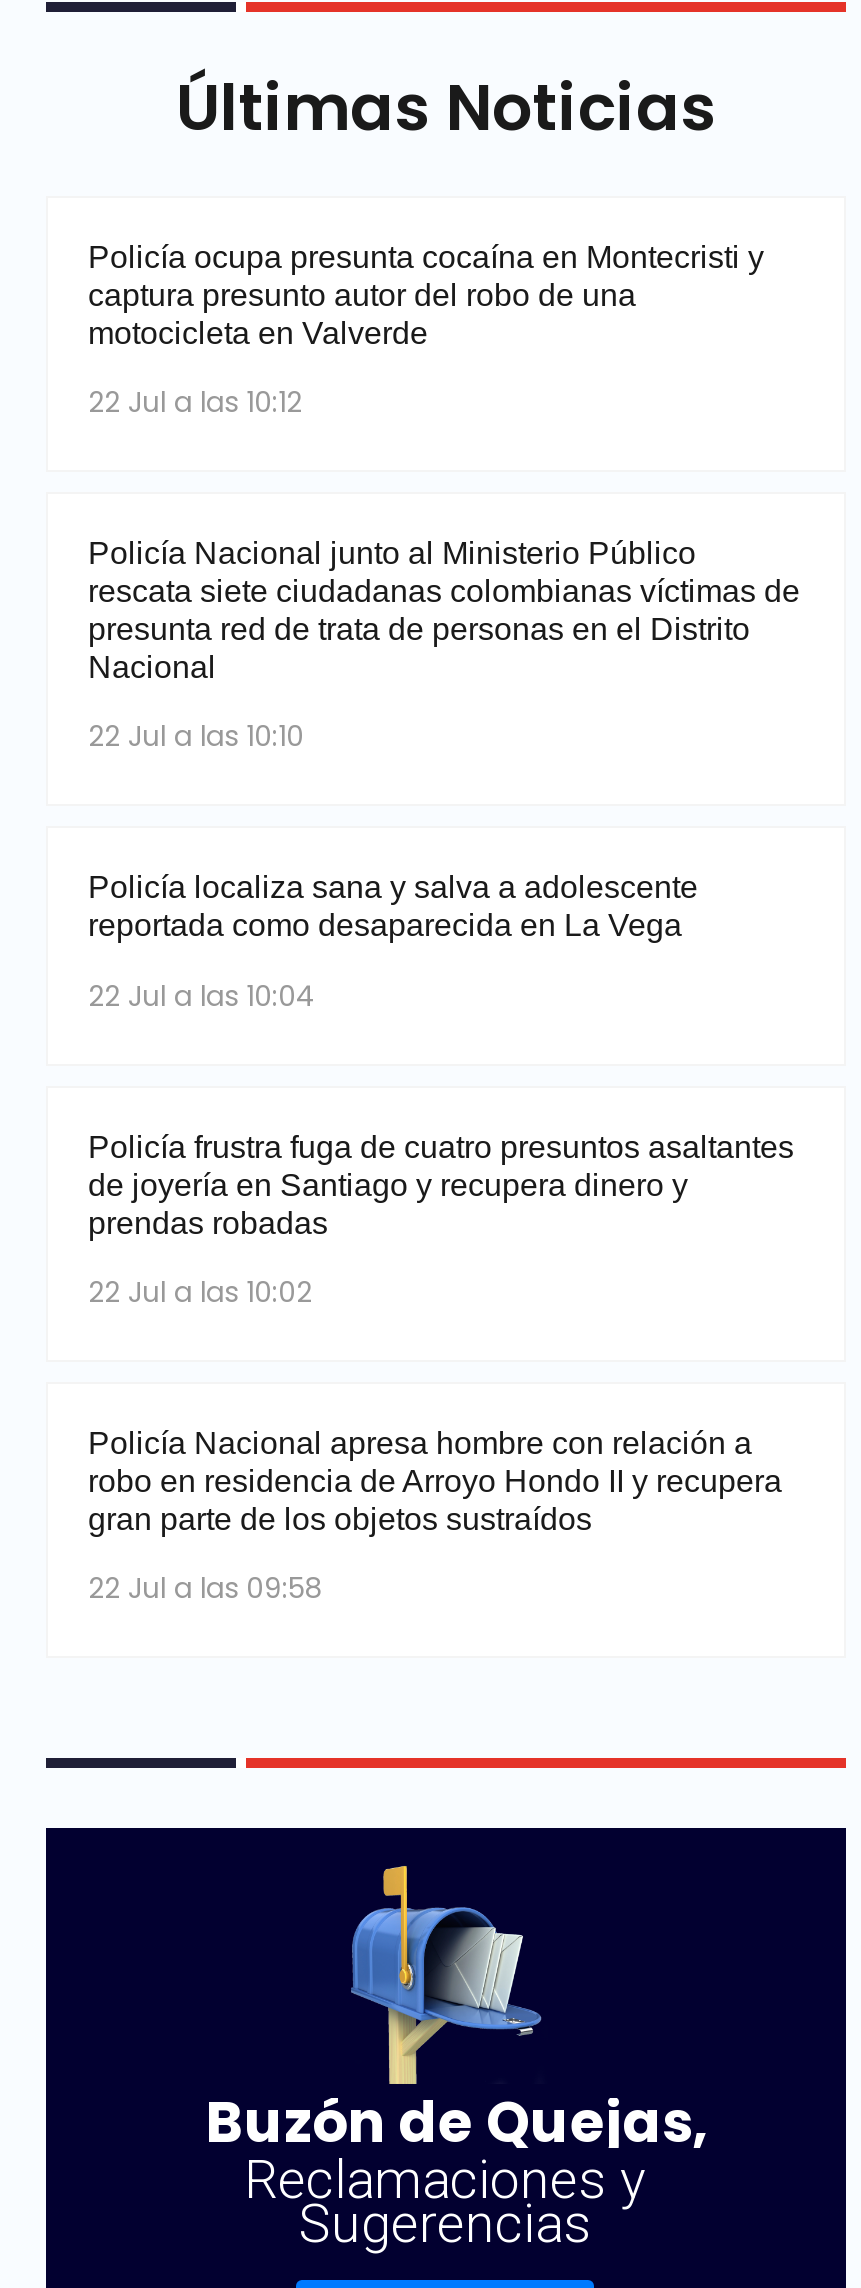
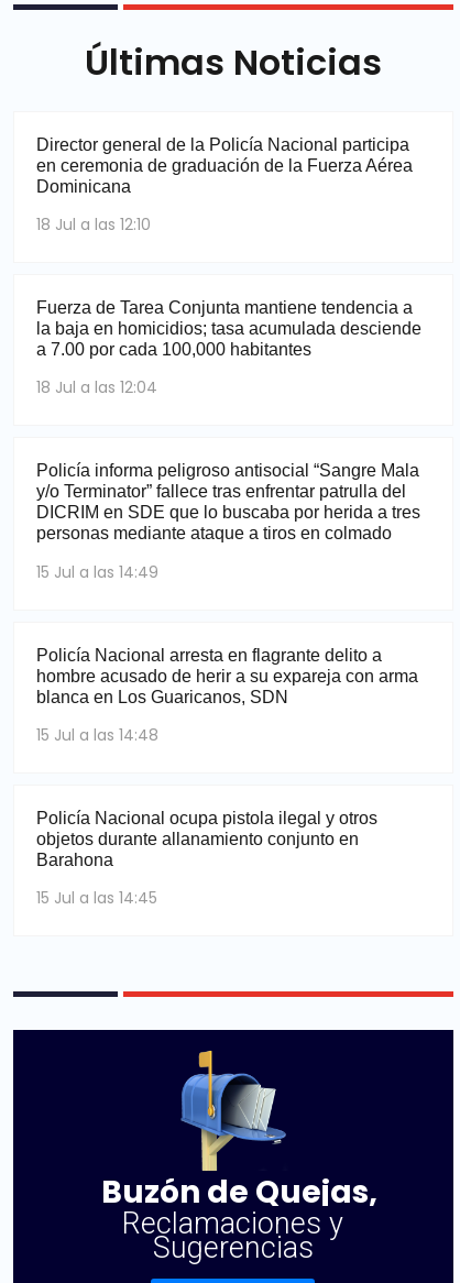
[88,240,764,350] Policía ocupa presunta cocaína en Montecristi y | captura presunto autor del robo de una | motocicleta en Valverde -> [36,135,413,196] Director general de la Policía Nacional participa | en ceremonia de graduación de la Fuerza Aérea | Dominicana
[88,382,302,422] 22 Jul a las 10:12 -> [36,214,151,236] 18 Jul a las 12:10
[88,536,800,684] Policía Nacional junto al Ministerio Público | rescata siete ciudadanas colombianas víctimas de | presunta red de trata de personas en el Distrito | Nacional -> [36,298,421,359] Fuerza de Tarea Conjunta mantiene tendencia a | la baja en homicidios; tasa acumulada desciende | a 7.00 por cada 100,000 habitantes
[88,717,304,757] 22 Jul a las 10:10 -> [36,377,157,399] 18 Jul a las 12:04
[88,871,698,943] Policía localiza sana y salva a adolescente | reportada como desaparecida en La Vega -> [36,461,420,543] Policía informa peligroso antisocial “Sangre Mala | y/o Terminator” fallece tras enfrentar patrulla del | DICRIM en SDE que lo buscaba por herida a tres | personas mediante ataque a tiros en colmado
[88,975,316,1015] 22 Jul a las 10:04 -> [36,561,158,583] 15 Jul a las 14:49
[88,1129,794,1239] Policía frustra fuga de cuatro presuntos asaltantes | de joyería en Santiago y recupera dinero y | prendas robadas -> [36,645,418,706] Policía Nacional arresta en flagrante delito a | hombre acusado de herir a su expareja con arma | blanca en Los Guaricanos, SDN
[88,1272,312,1312] 22 Jul a las 10:02 -> [36,724,158,746] 15 Jul a las 14:48
[88,1426,782,1536] Policía Nacional apresa hombre con relación a | robo en residencia de Arroyo Hondo II y recupera | gran parte de los objetos sustraídos -> [36,809,377,869] Policía Nacional ocupa pistola ilegal y otros | objetos durante allanamiento conjunto en | Barahona
[88,1568,322,1608] 22 Jul a las 09:58 -> [36,887,157,909] 15 Jul a las 14:45

